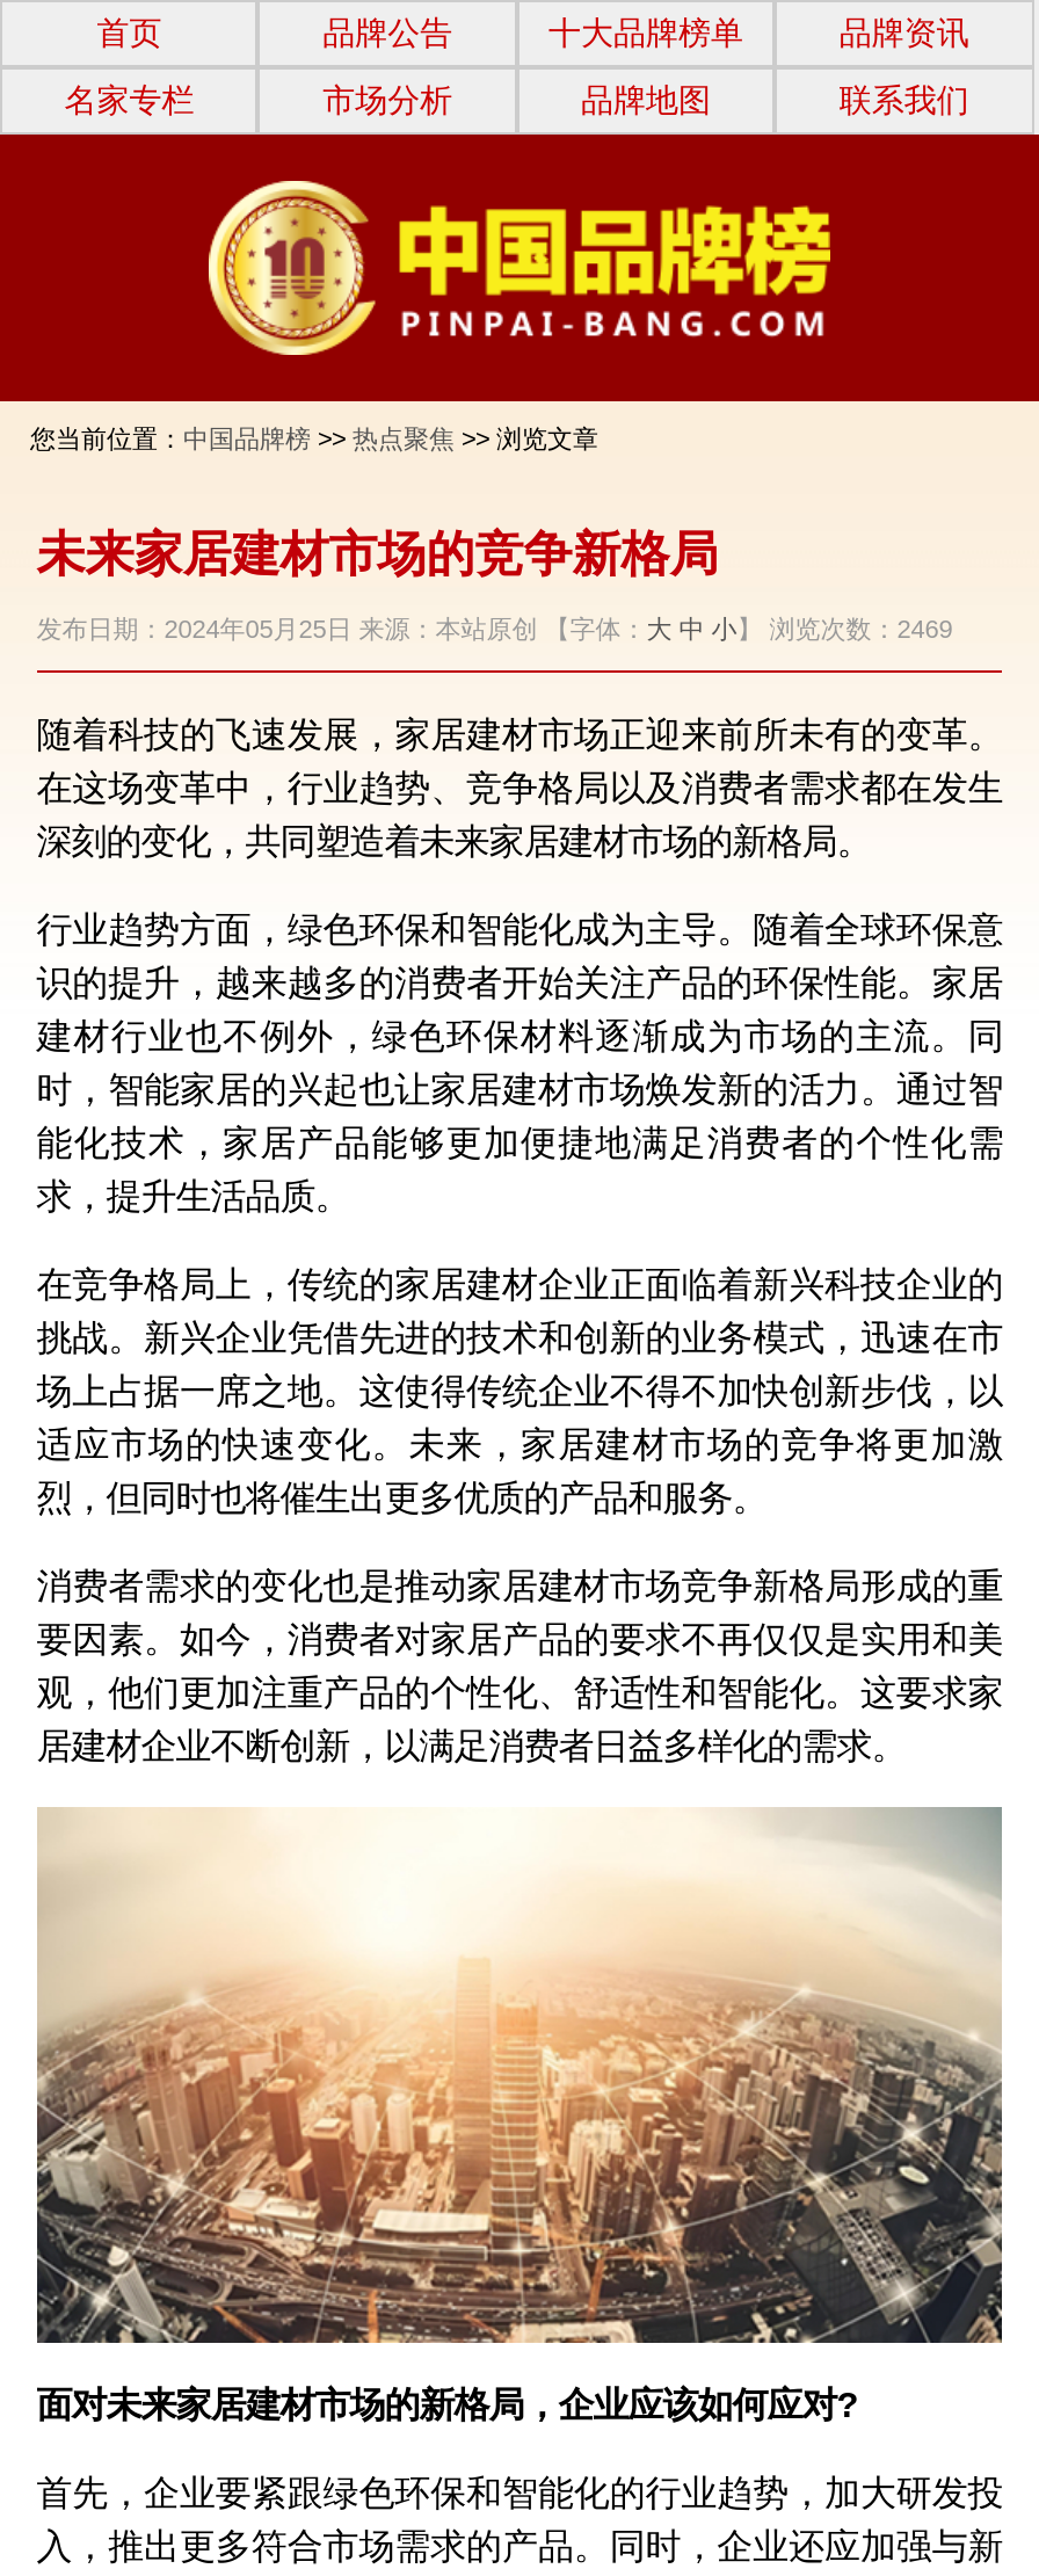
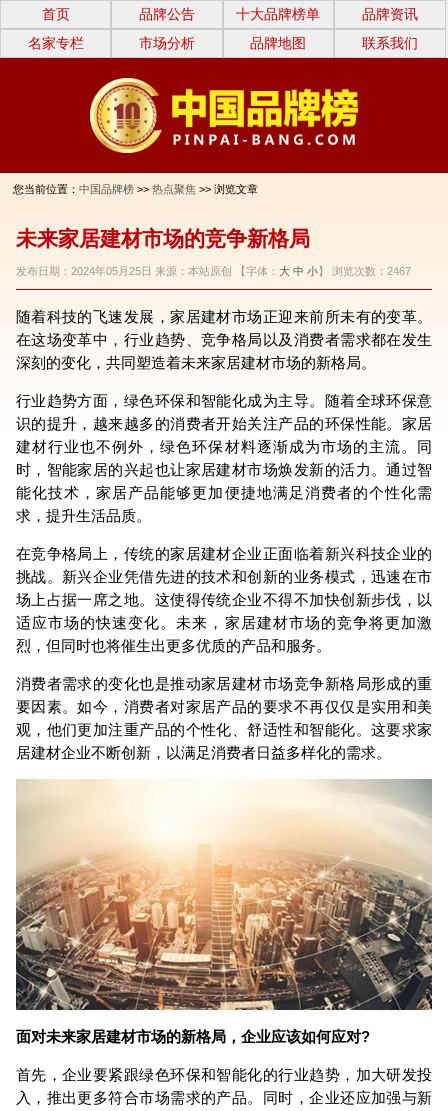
[36,615,952,643] 发布日期：2024年05月25日 来源：本站原创【字体：大 中 小】 浏览次数：2469 -> [16,265,411,277] 发布日期：2024年05月25日 来源：本站原创【字体：大 中 小】 浏览次数：2467

